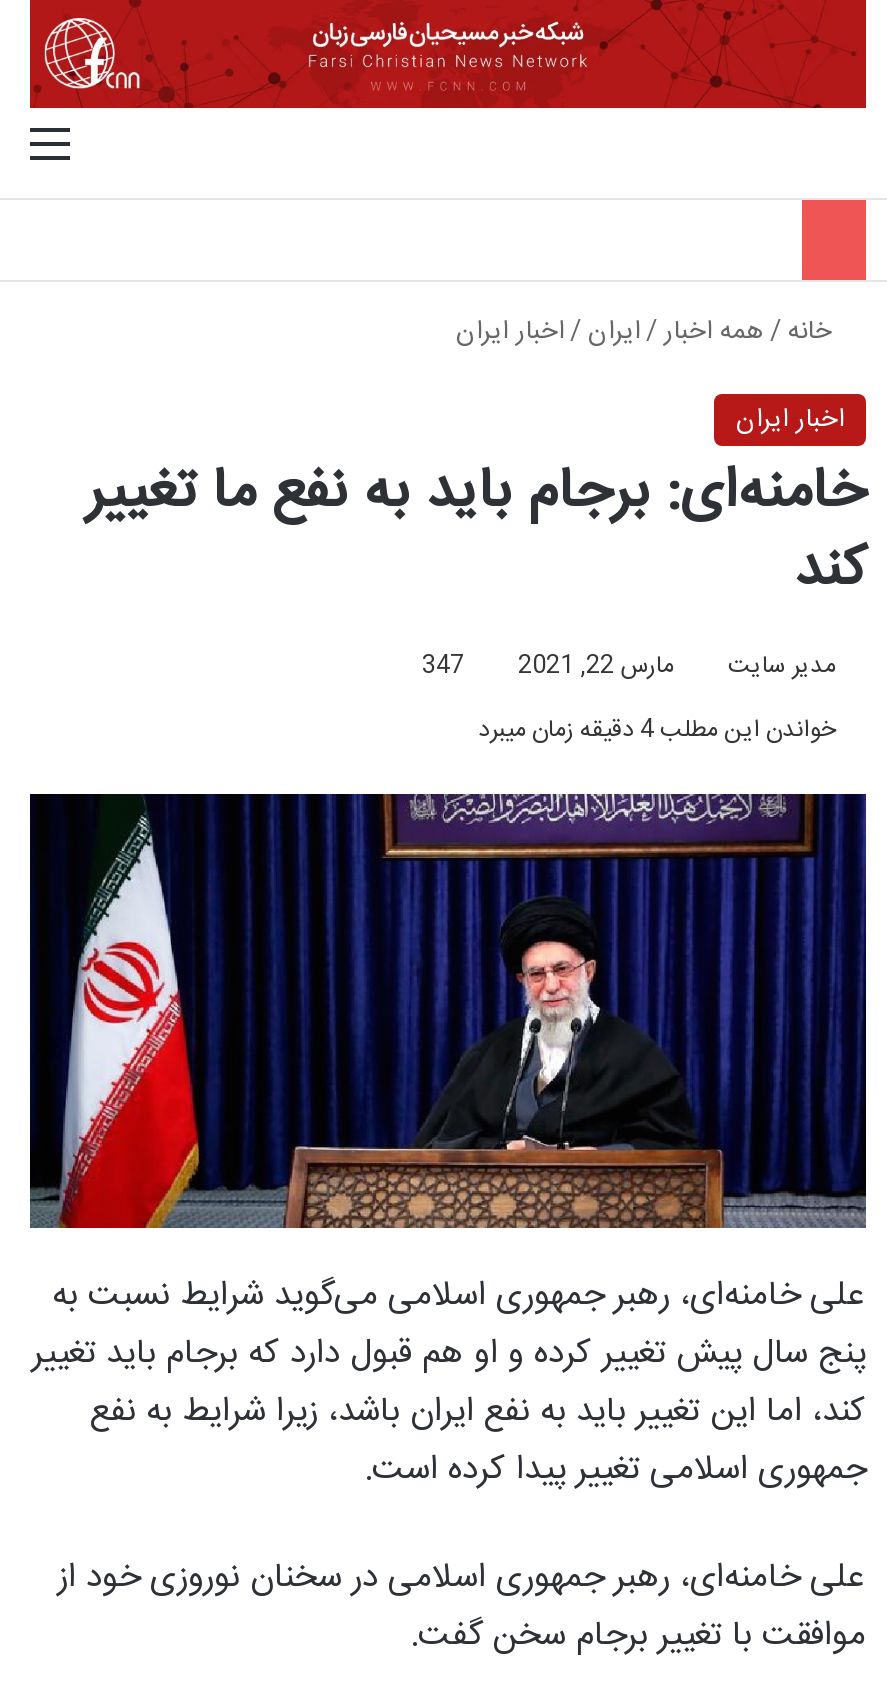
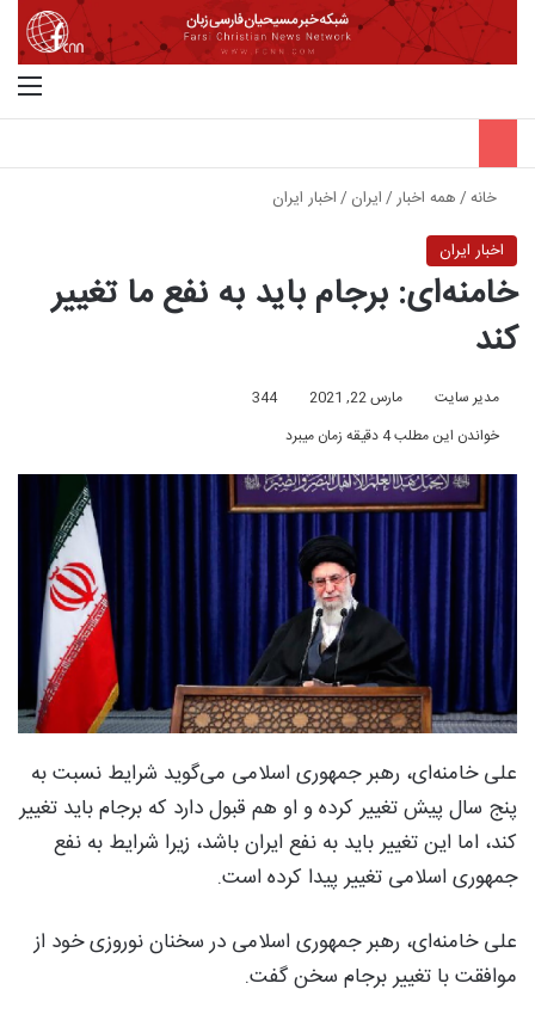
[422,646,464,686] 347 -> [252,386,277,410] 344

